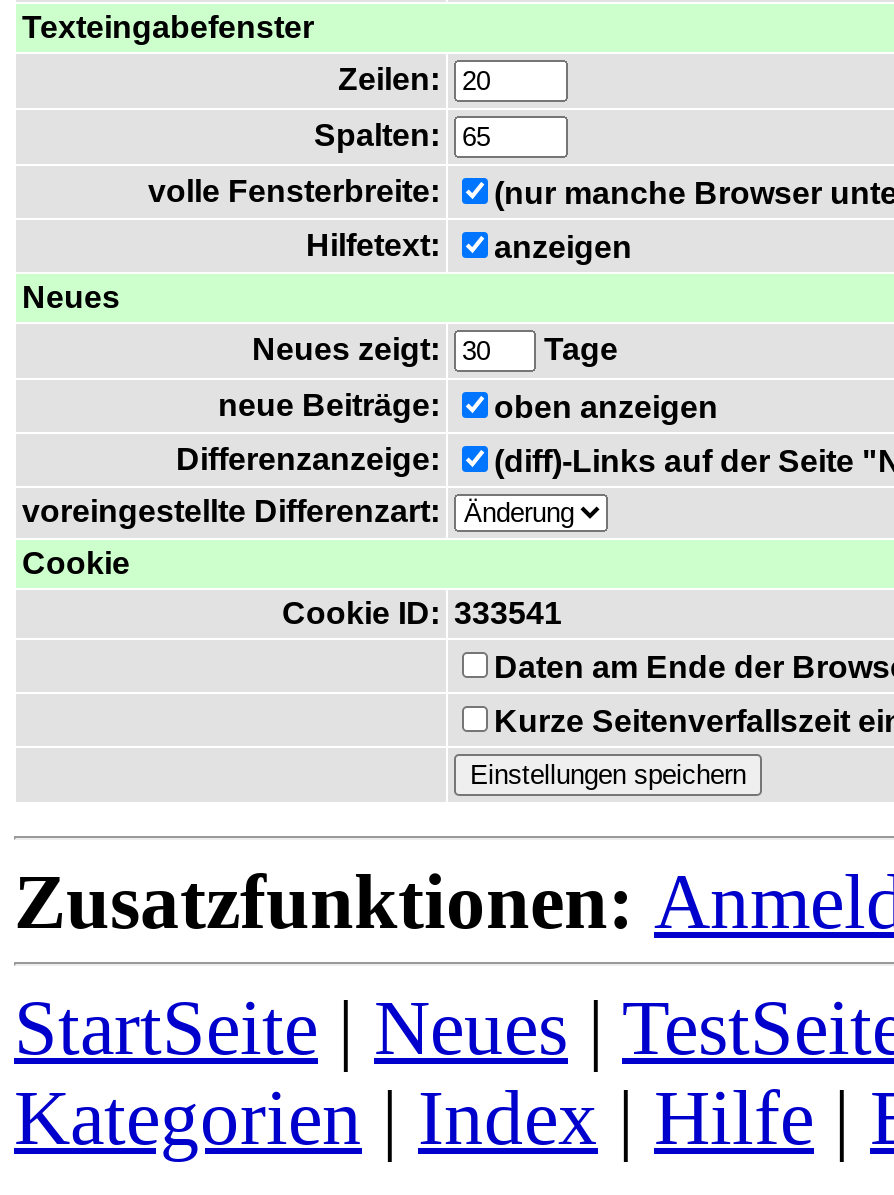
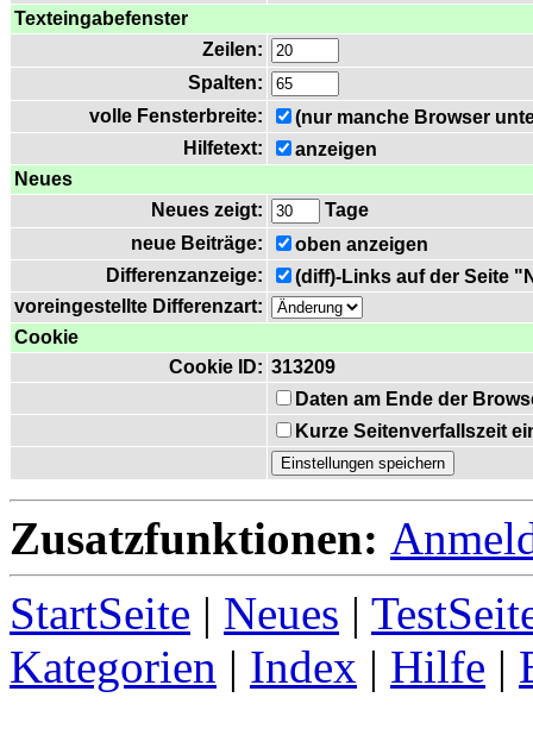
[282,596,562,630] Cookie ID: 333541 -> [169,357,336,377] Cookie ID: 313209

